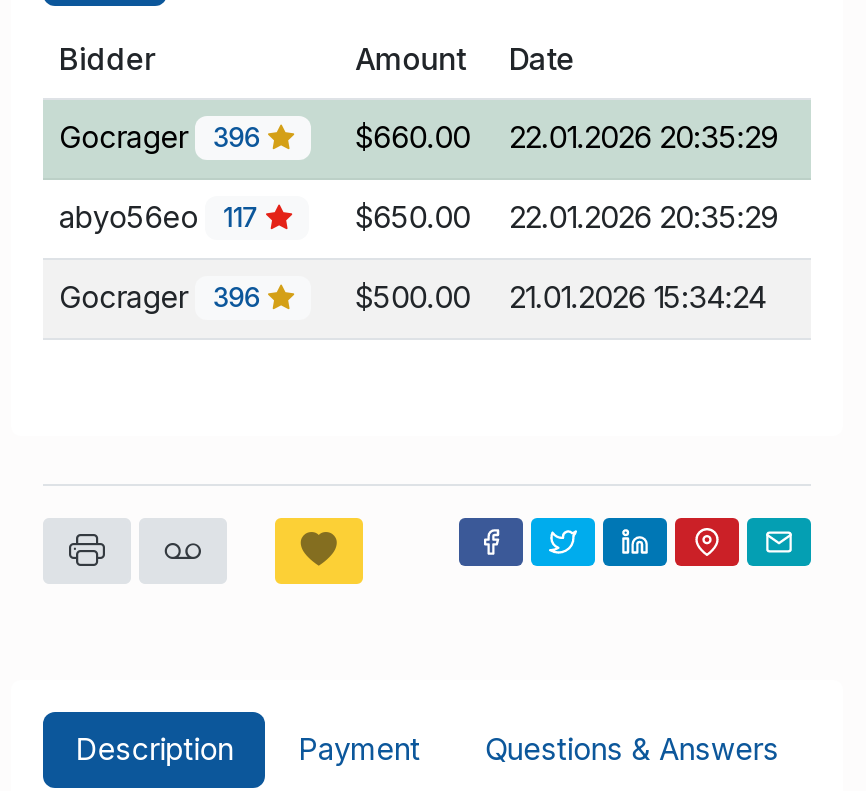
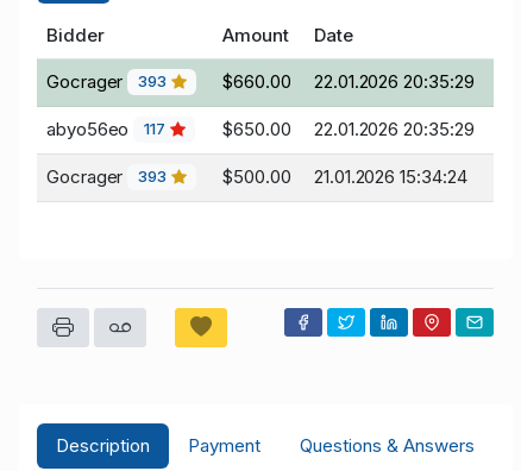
[59,118,268,156] Gocrager 396 -> [46,70,171,93] Gocrager 393
[59,278,268,316] Gocrager 396 -> [46,165,171,188] Gocrager 393

